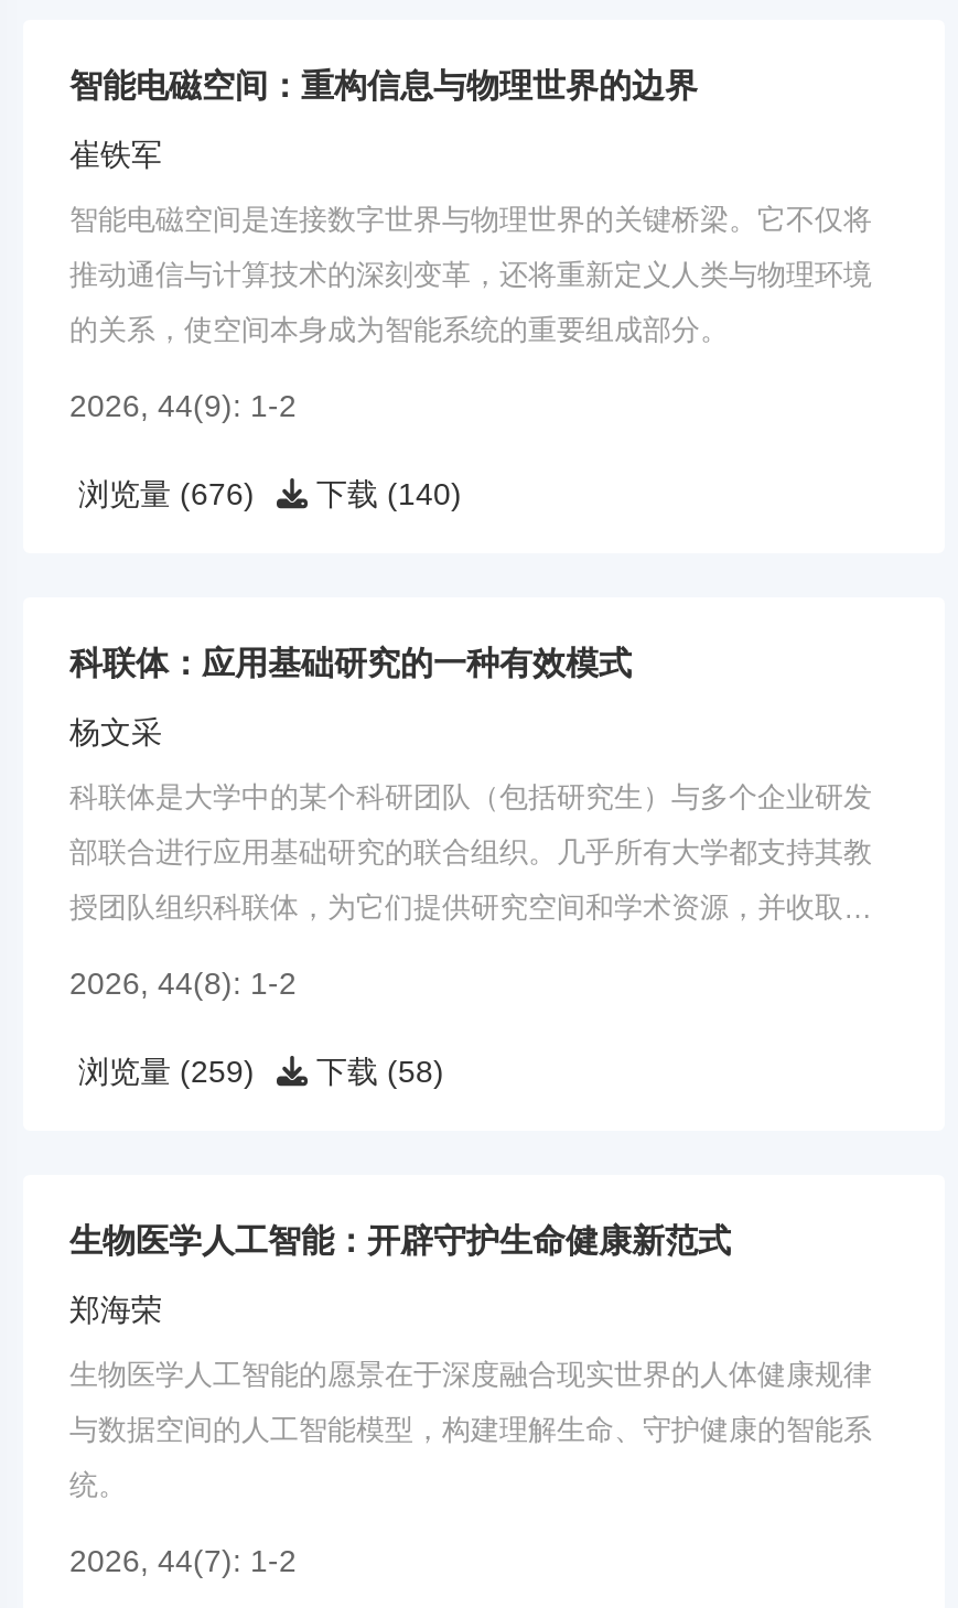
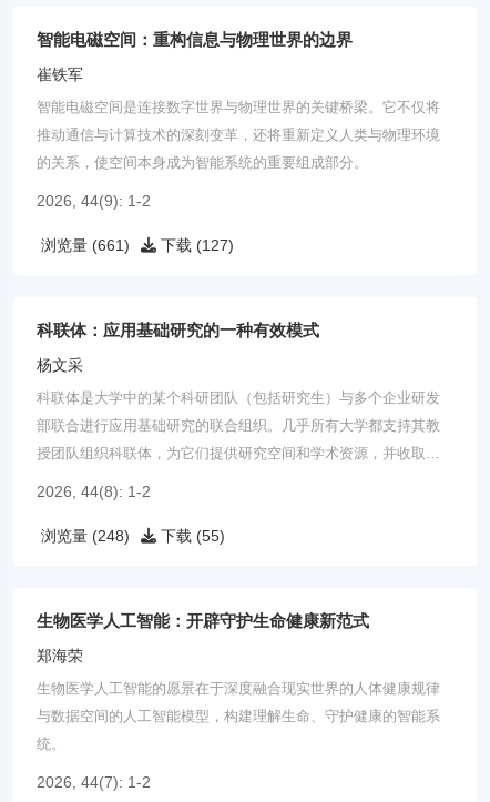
[69,477,255,512] 浏览量 (676) -> [37,237,130,255] 浏览量 (661)
[308,477,462,512] 下载 (140) -> [156,237,234,255] 下载 (127)
[69,1055,255,1090] 浏览量 (259) -> [37,527,130,545] 浏览量 (248)
[308,1055,444,1090] 下载 (58) -> [156,527,225,545] 下载 (55)

